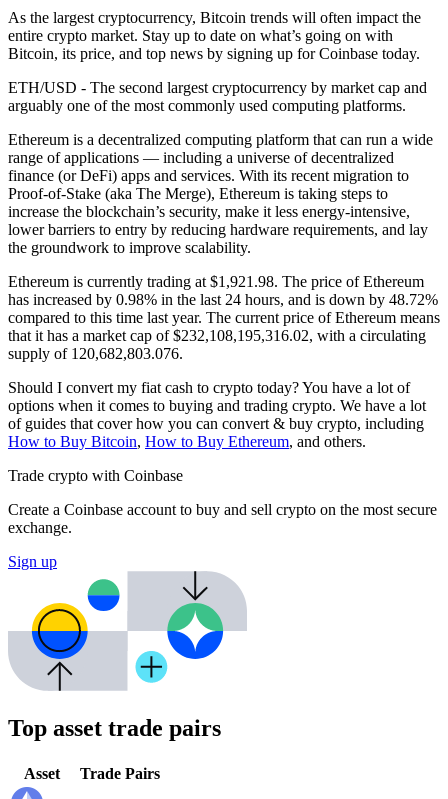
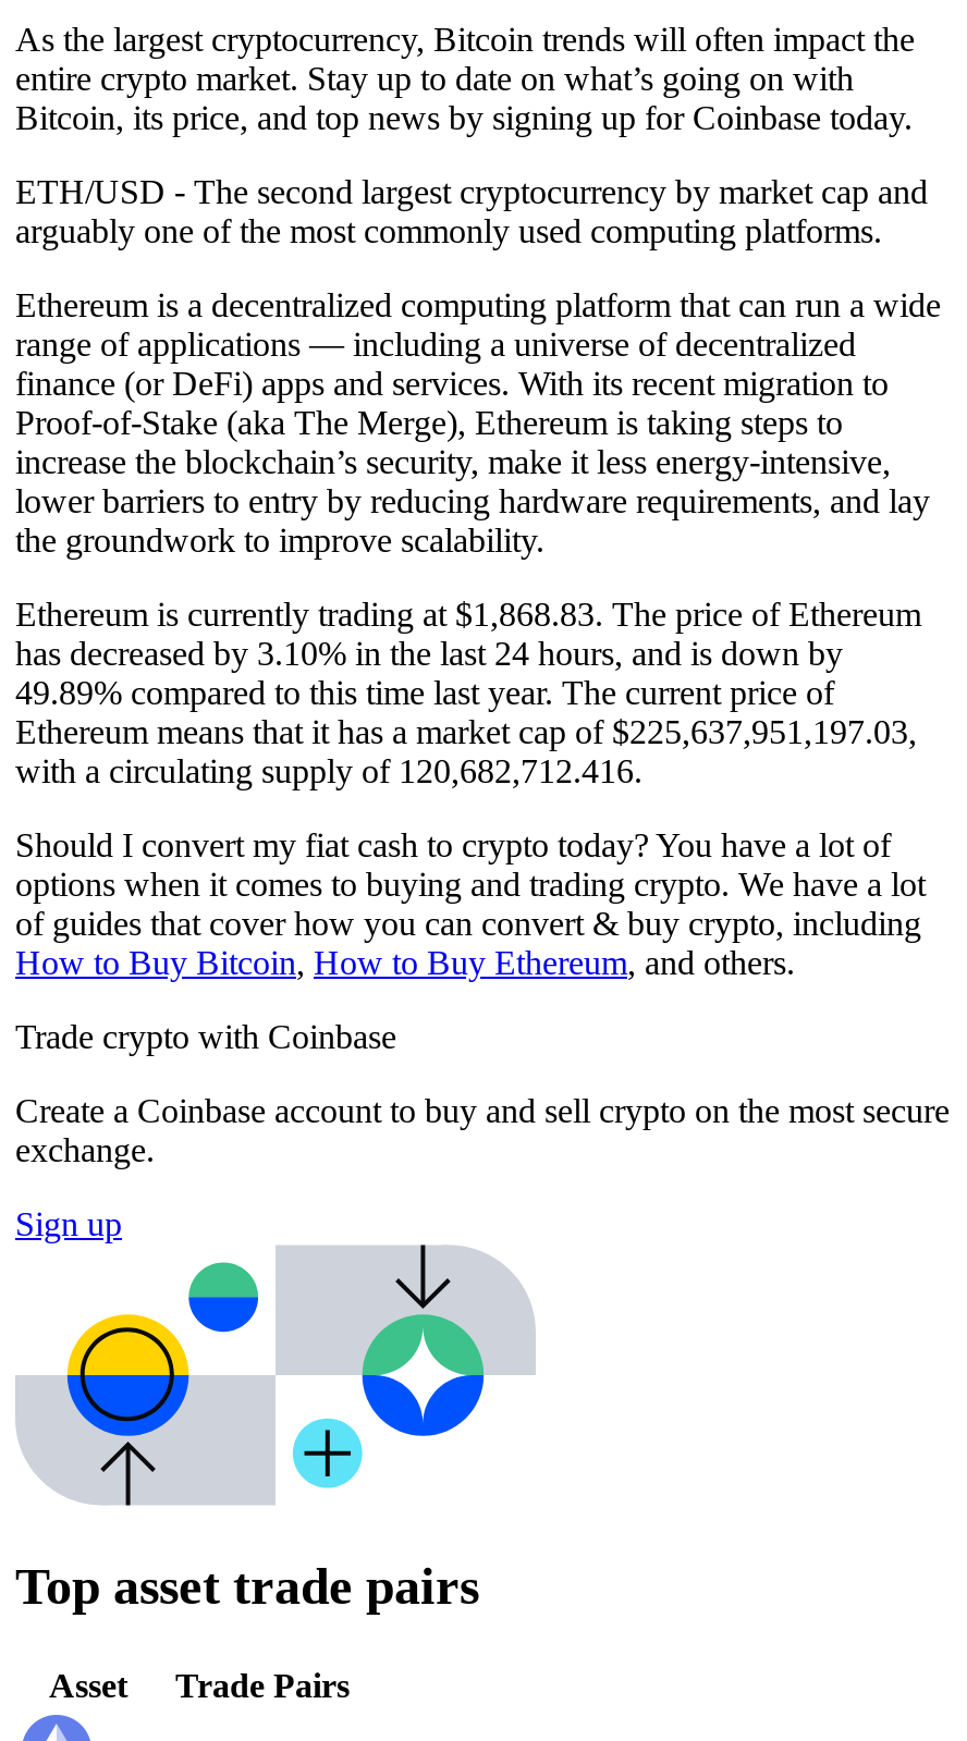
[8,273,440,362] Ethereum is currently trading at $1,921.98. The price of Ethereum | has increased by 0.98% in the last 24 hours, and is down by 48.72% | compared to this time last year. The current price of Ethereum means | that it has a market cap of $232,108,195,316.02, with a circulating | supply of 120,682,803.076. -> [15,595,921,789] Ethereum is currently trading at $1,868.83. The price of Ethereum | has decreased by 3.10% in the last 24 hours, and is down by | 49.89% compared to this time last year. The current price of | Ethereum means that it has a market cap of $225,637,951,197.03, | with a circulating supply of 120,682,712.416.

